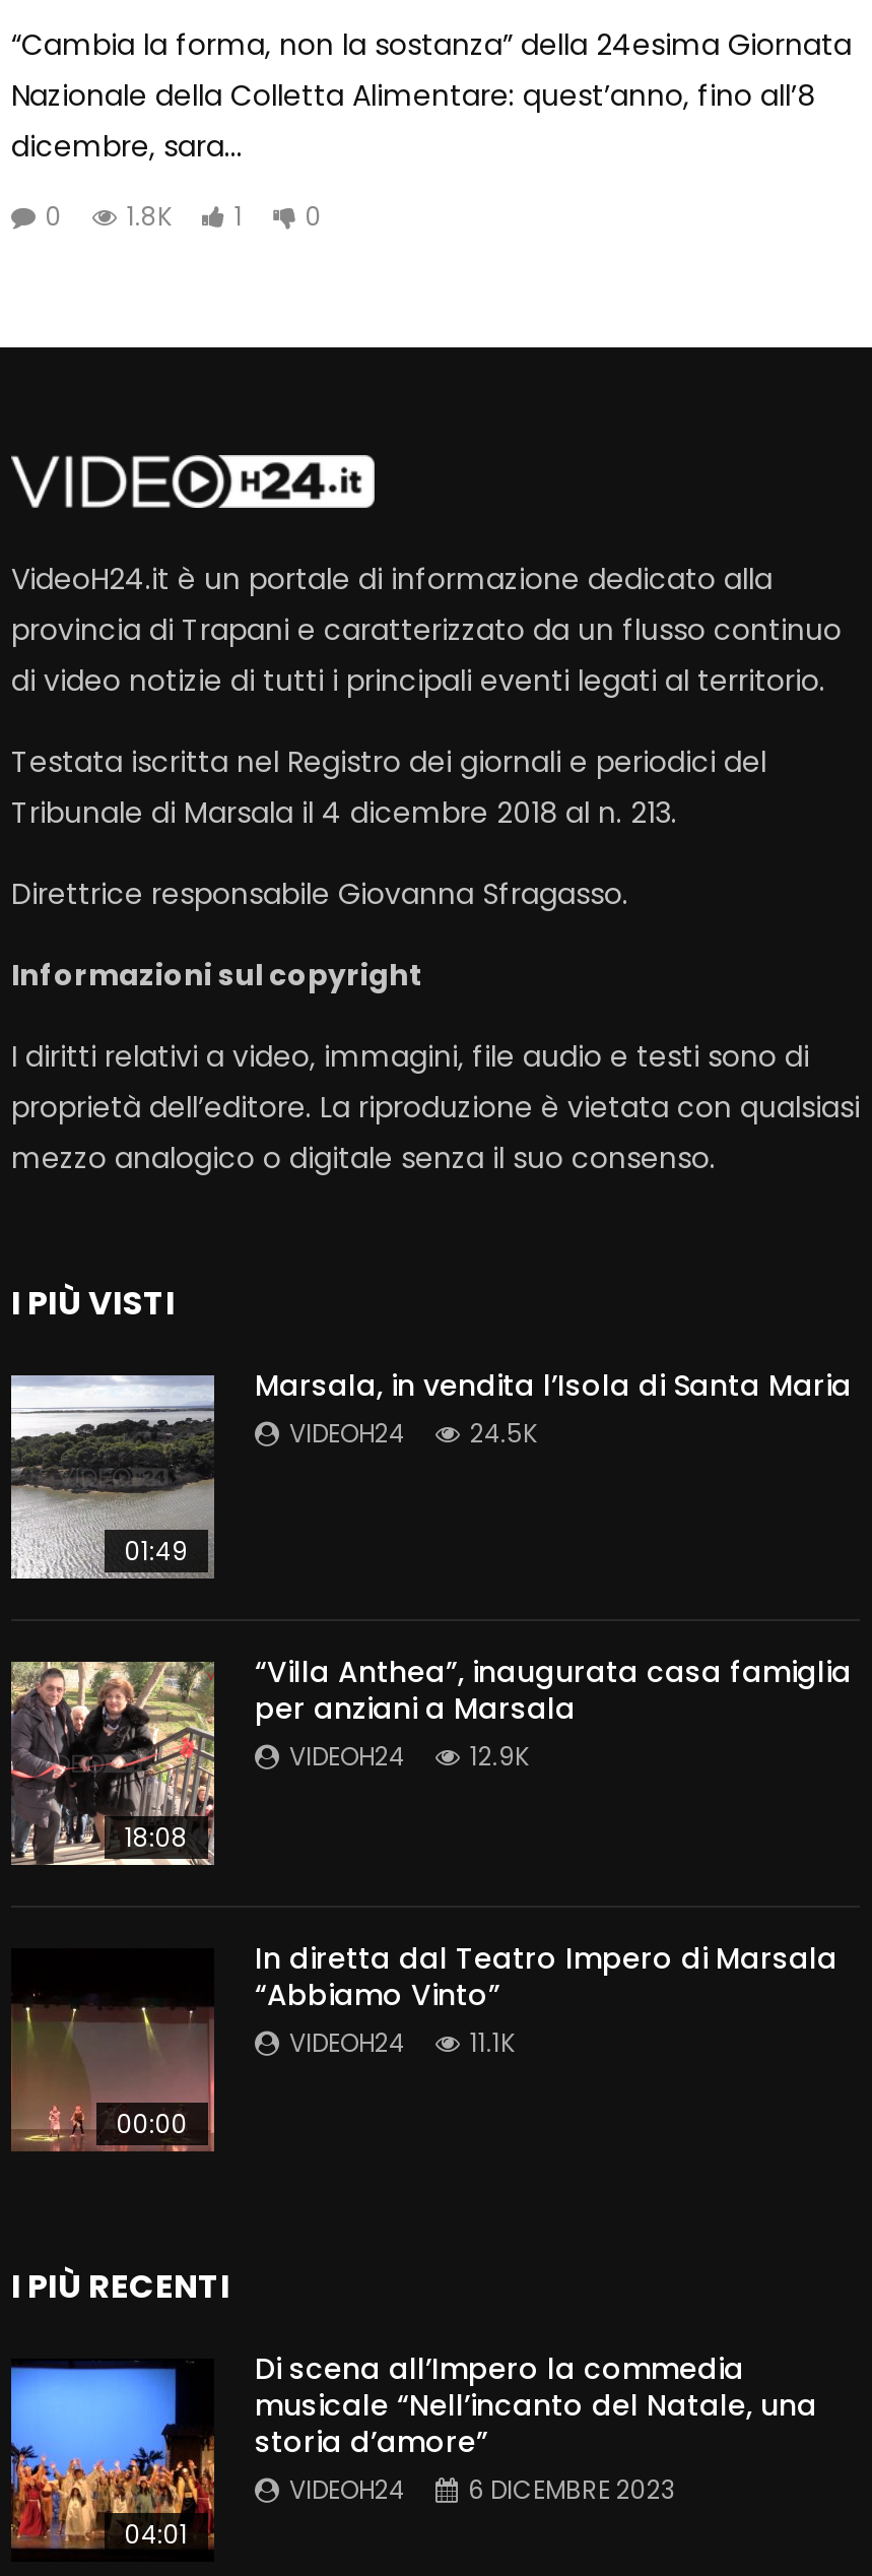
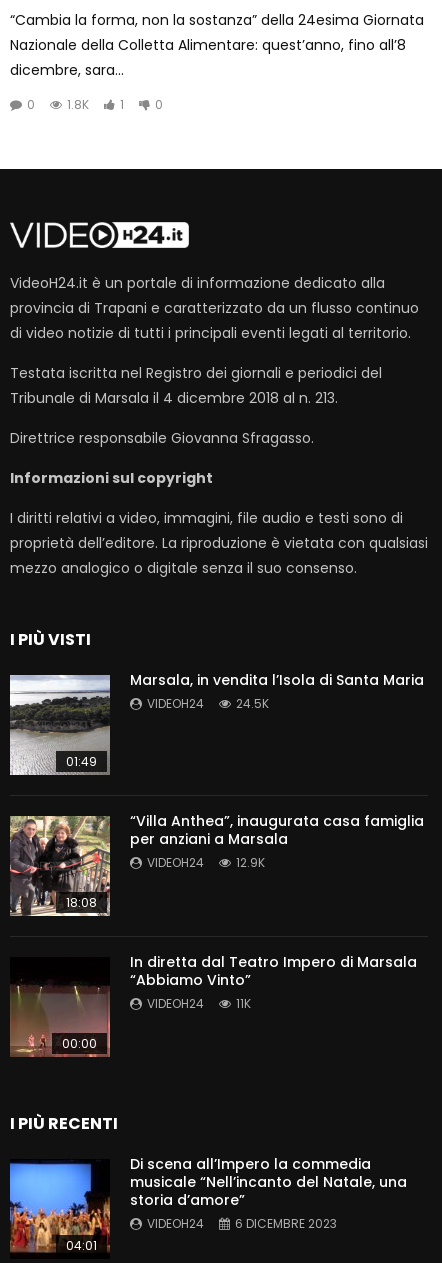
[289,2025,515,2060] VIDEOH24 11.1K -> [147,995,251,1012] VIDEOH24 11K

